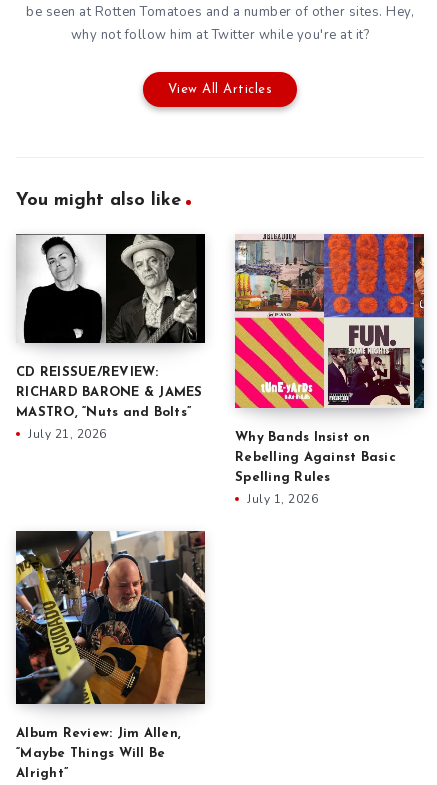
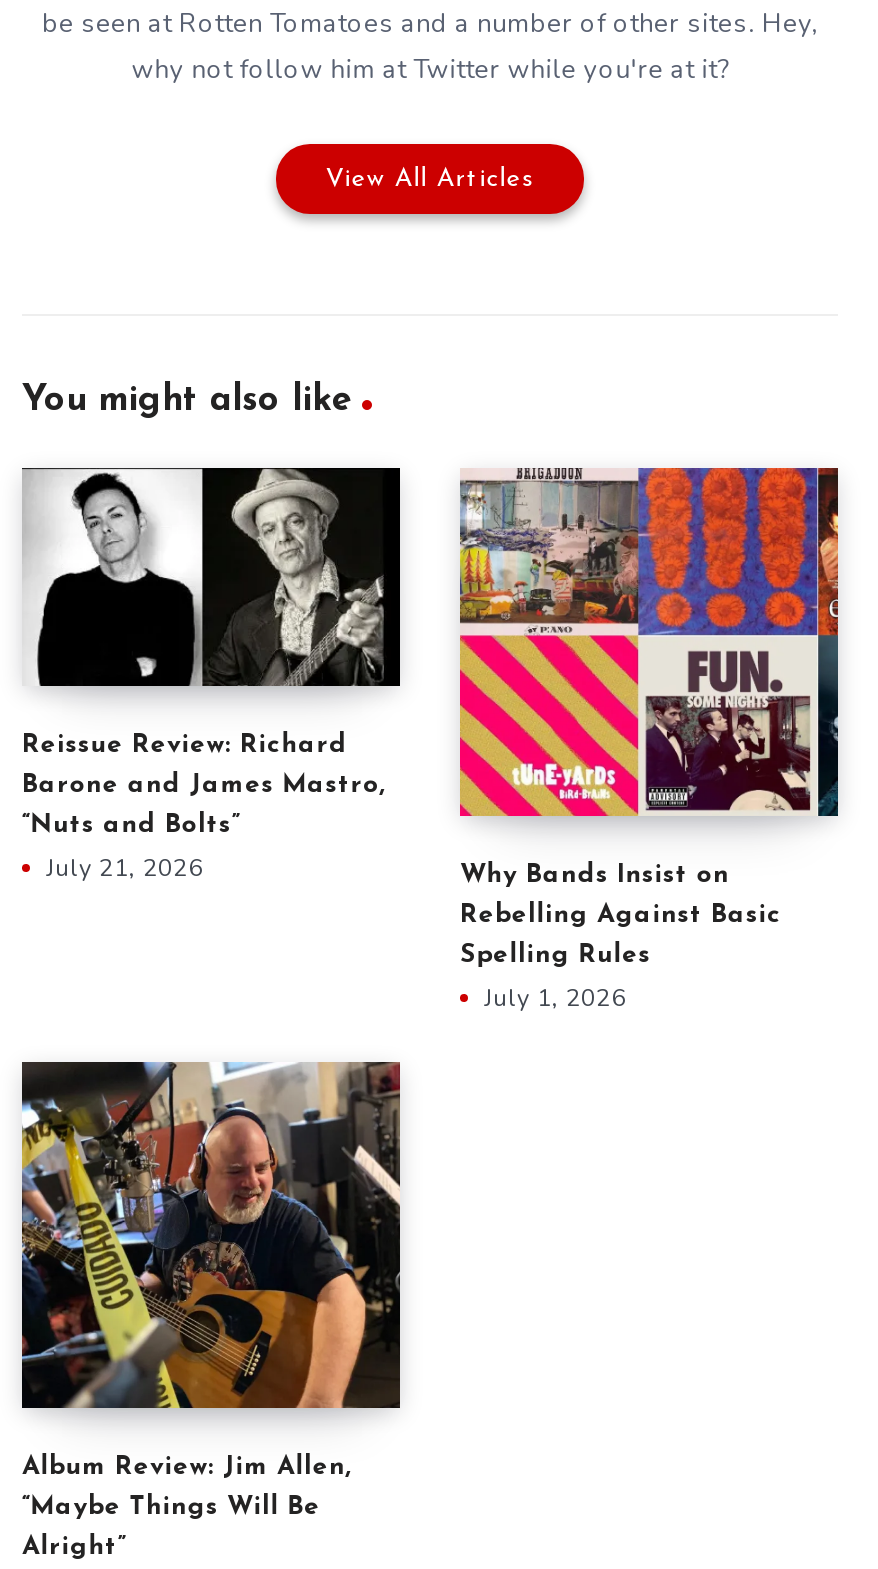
[16,366,158,379] CD REISSUE/REVIEW: -> [22,732,348,758] Reissue Review: Richard
[16,386,202,399] RICHARD BARONE & JAMES -> [22,772,386,798] Barone and James Mastro,
[16,406,191,419] MASTRO, “Nuts and Bolts” -> [22,812,240,838] “Nuts and Bolts”

